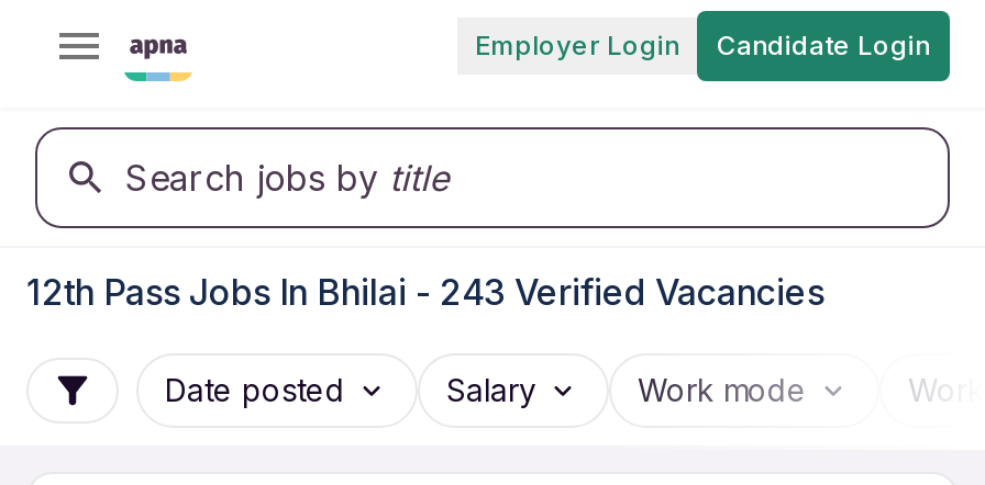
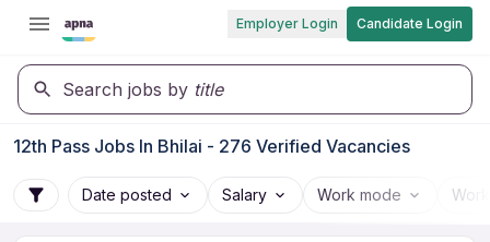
[26,270,824,314] 12th Pass Jobs In Bhilai - 243 Verified Vacancies -> [13,135,410,157] 12th Pass Jobs In Bhilai - 276 Verified Vacancies

